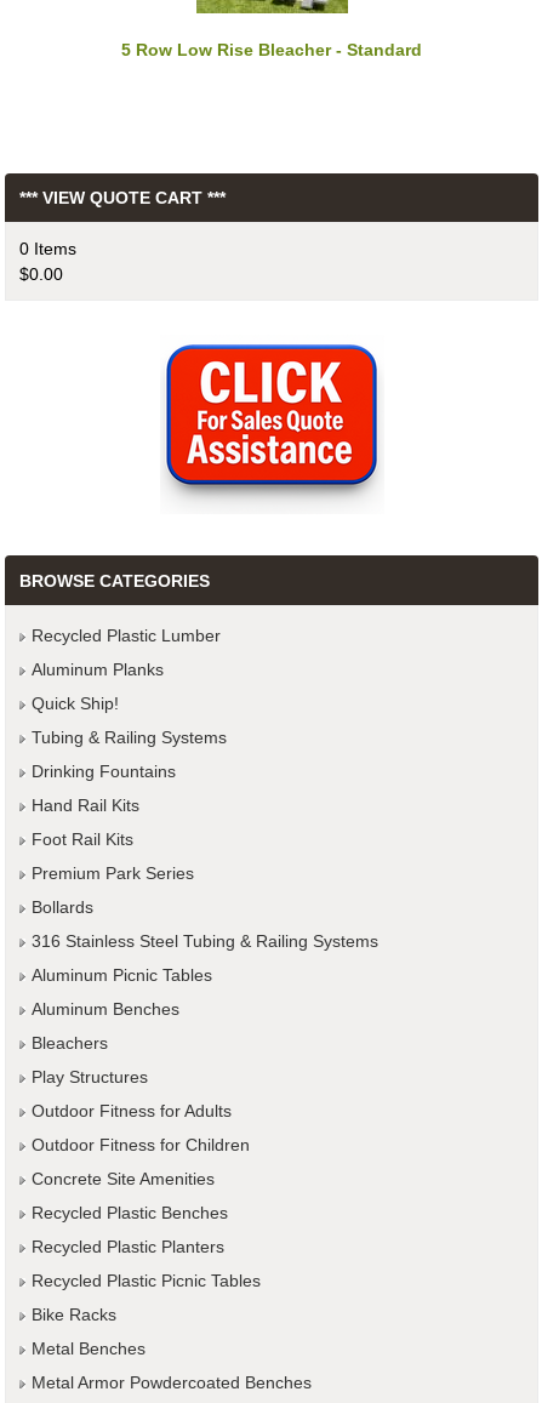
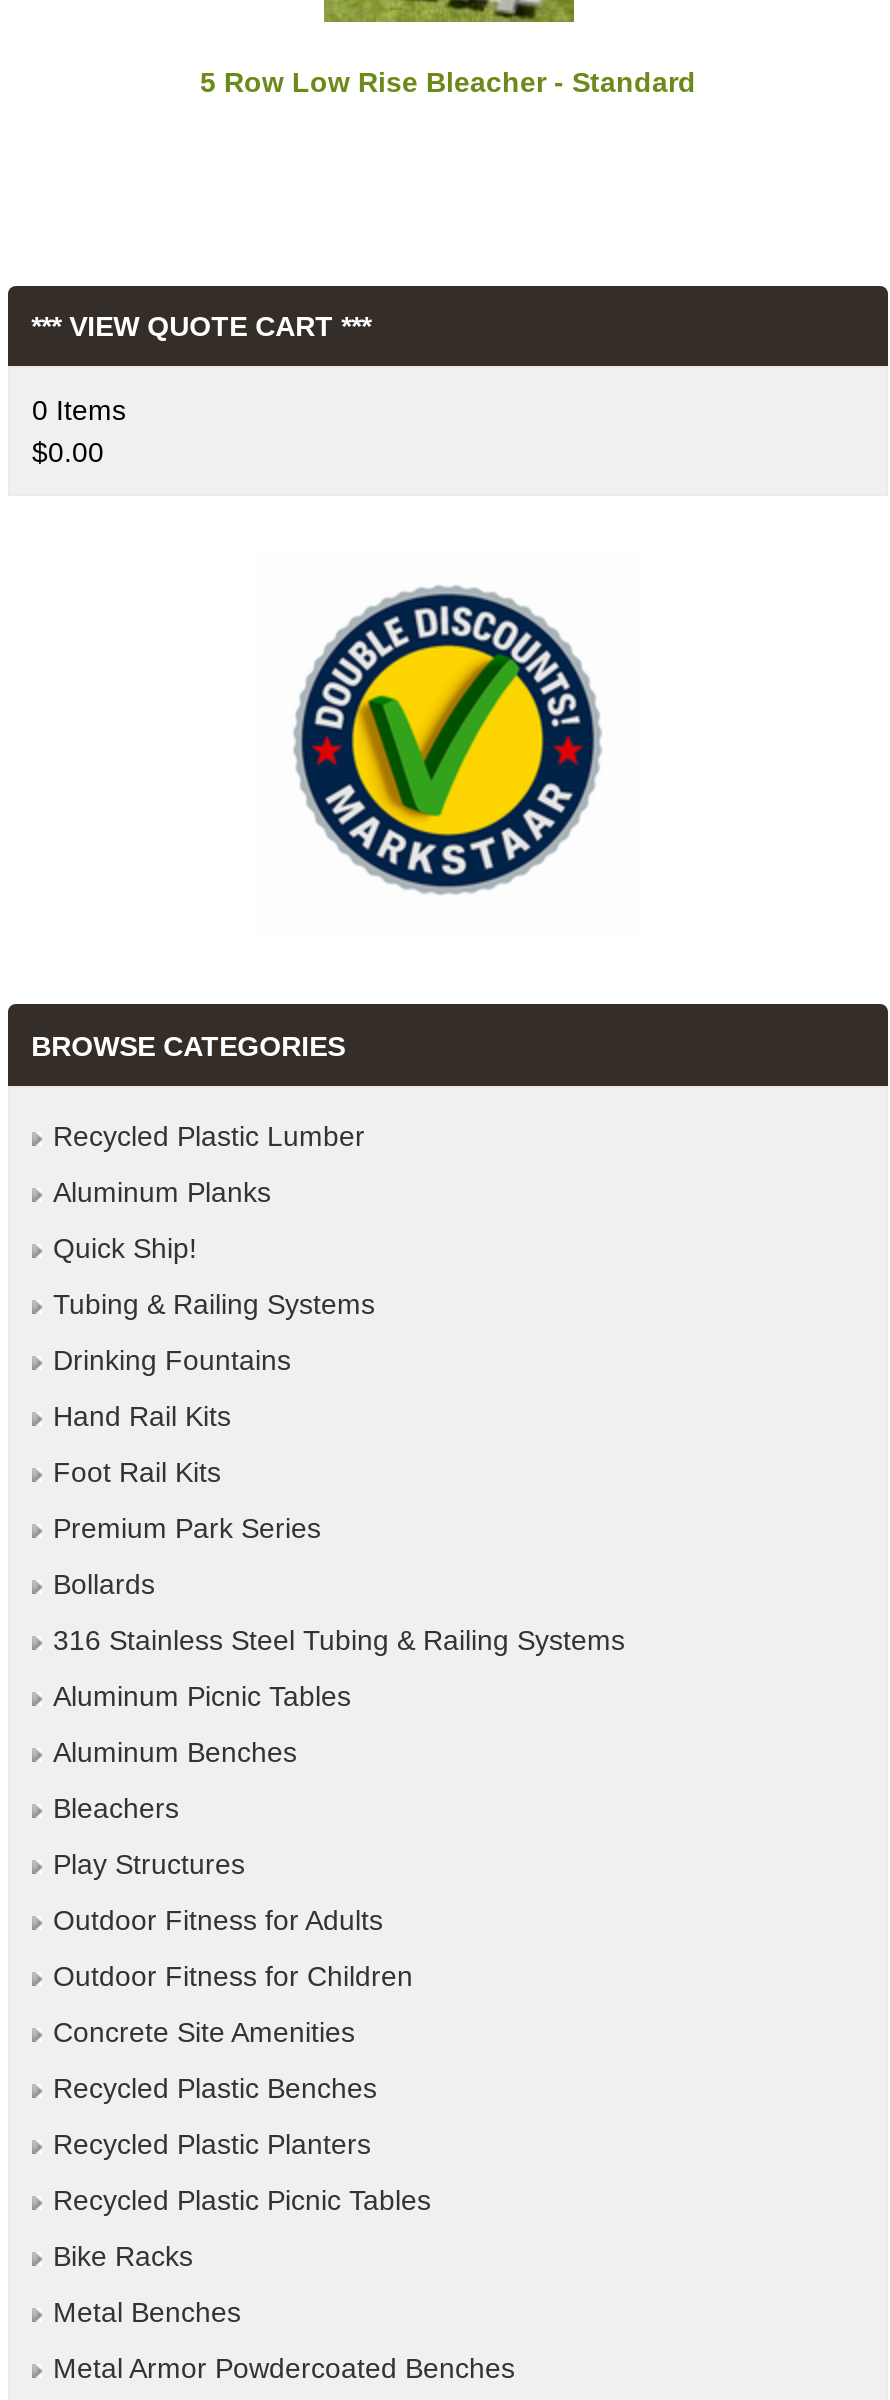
[165,343,378,498] [image] -> [274,586,622,896] [image]

